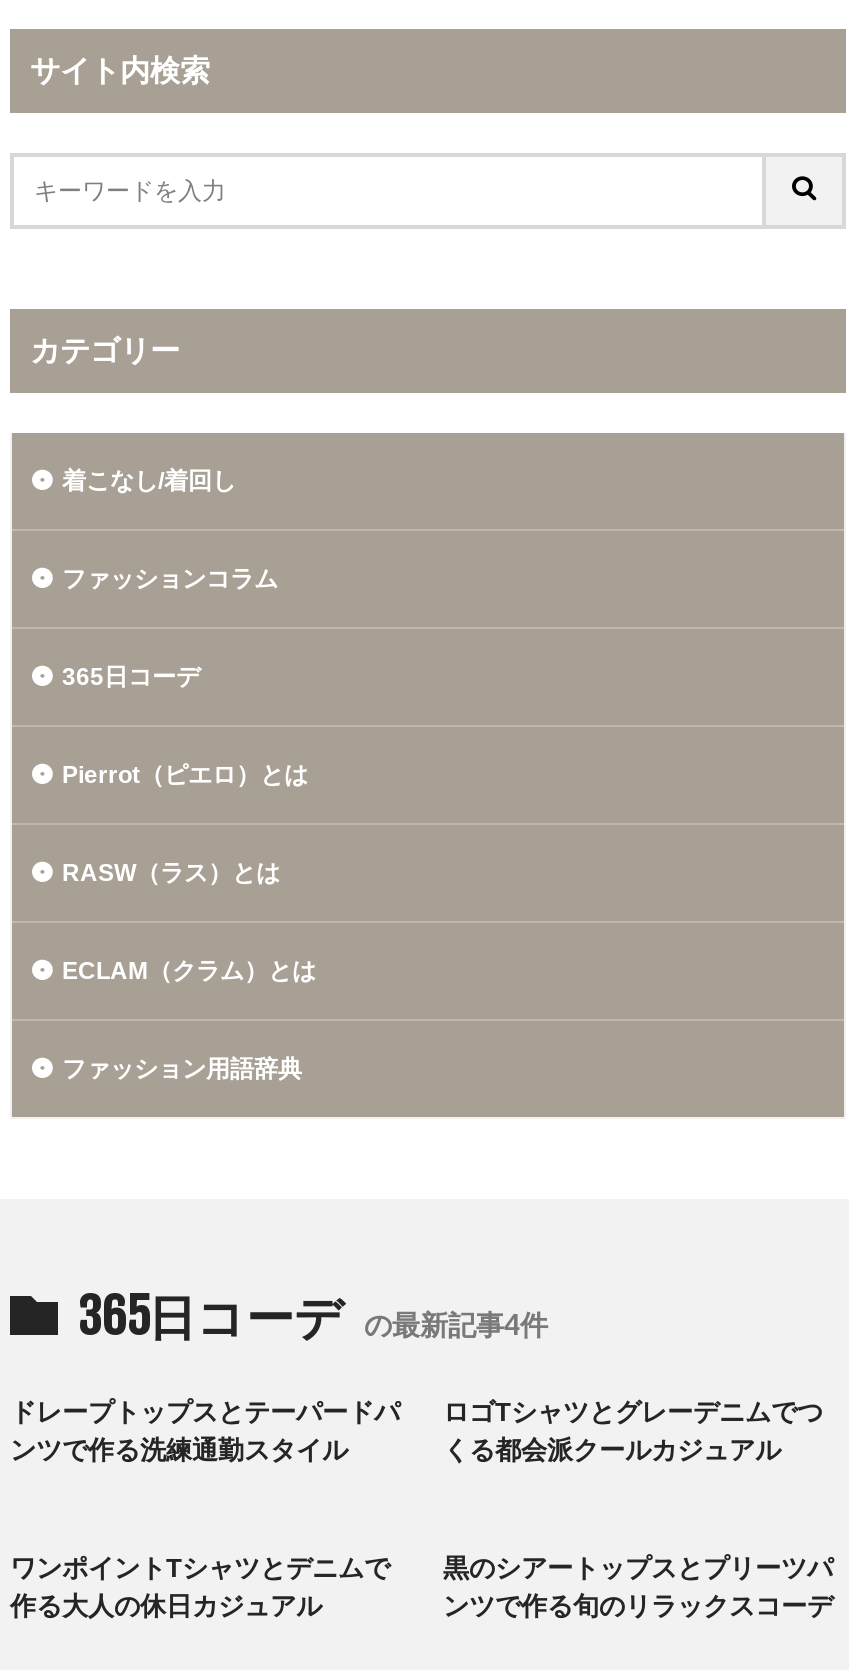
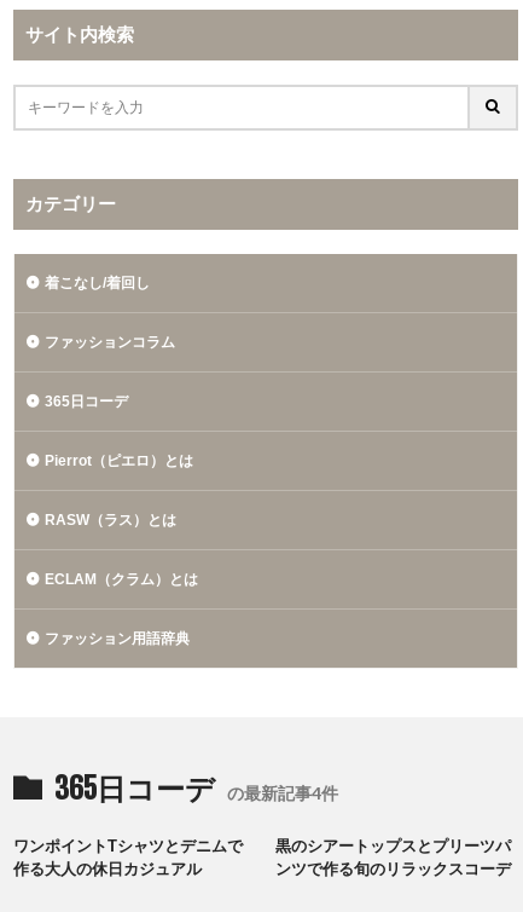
[10,1398,400,1466] ドレープトップスとテーパードパ | ンツで作る洗練通勤スタイル -> none
[443,1398,823,1466] ロゴTシャツとグレーデニムでつ | くる都会派クールカジュアル -> none

